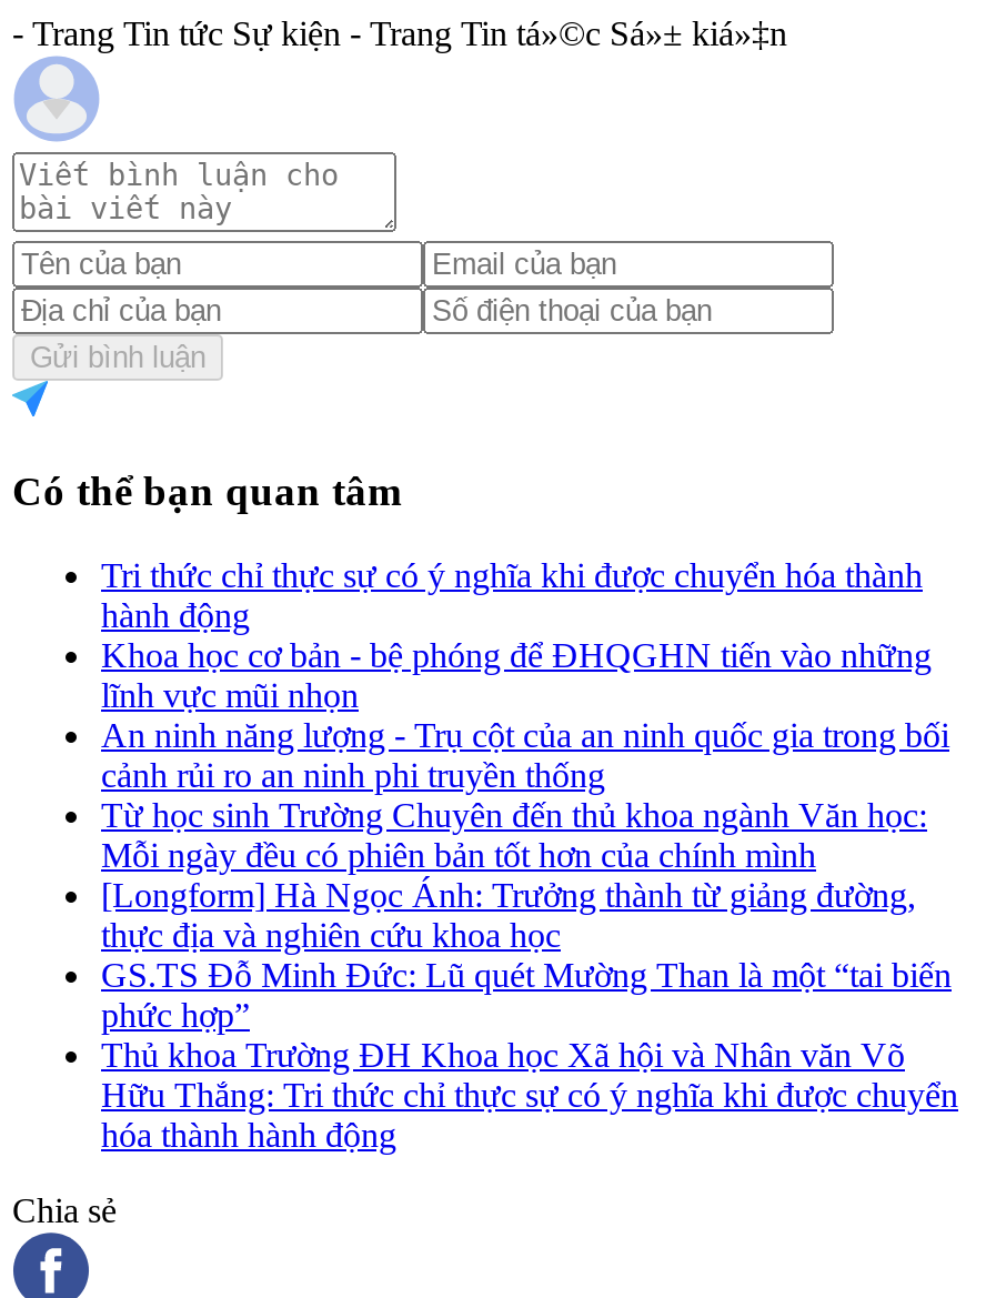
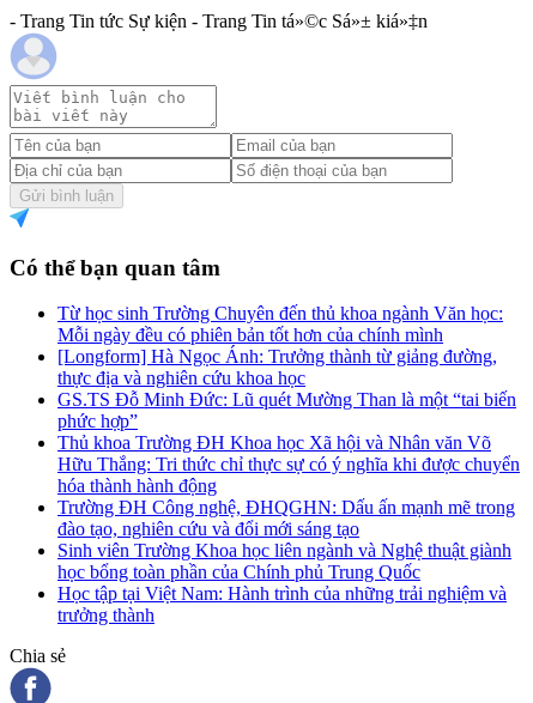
[101,557,949,795] Tri thức chỉ thực sự có ý nghĩa khi được chuyển hóa thành | hành động | Khoa học cơ bản - bệ phóng để ĐHQGHN tiến vào những | lĩnh vực mũi nhọn | An ninh năng lượng - Trụ cột của an ninh quốc gia trong bối | cảnh rủi ro an ninh phi truyền thống -> none
moved [101,797,958,1154] -> [57,303,520,496]: Từ học sinh Trường Chuyên đến thủ khoa ngành Văn học: | Mỗi ngày đều có phiên bản tốt hơn của chính mình | [Longform] Hà Ngọc Ánh: Trưởng thành từ giảng đường, | ... | Hữu Thắng: Tri thức chỉ thực sự có ý nghĩa khi được chuyển | hóa thành hành động
none -> [57,497,515,626] Trường ĐH Công nghệ, ĐHQGHN: Dấu ấn mạnh mẽ trong | đào tạo, nghiên cứu và đổi mới sáng tạo | Sinh viên Trường Khoa học liên ngành và Nghệ thuật giành | học bổng toàn phần của Chính phủ Trung Quốc | Học tập tại Việt Nam: Hành trình của những trải nghiệm và | trưởng thành

